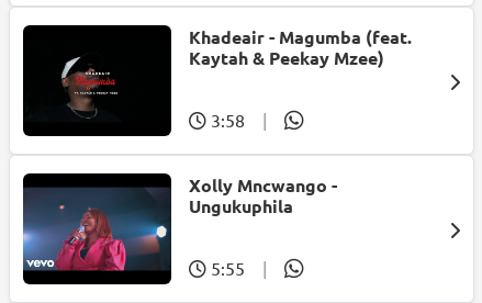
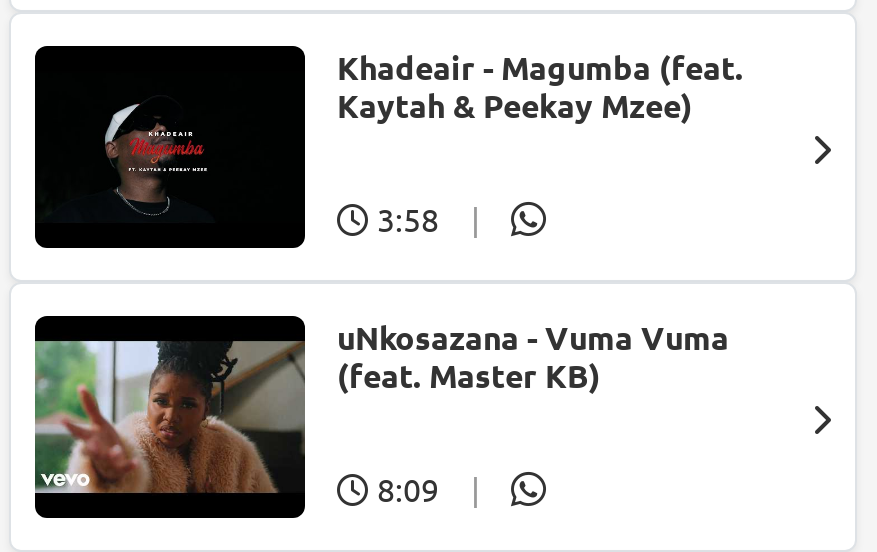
[22,173,337,271] [image] | Xolly Mncwango - | Ungukuphila -> [33,316,729,494] [image] | uNkosazana - Vuma Vuma | (feat. Master KB)
[211,257,245,279] 5:55 -> [377,468,439,508] 8:09

